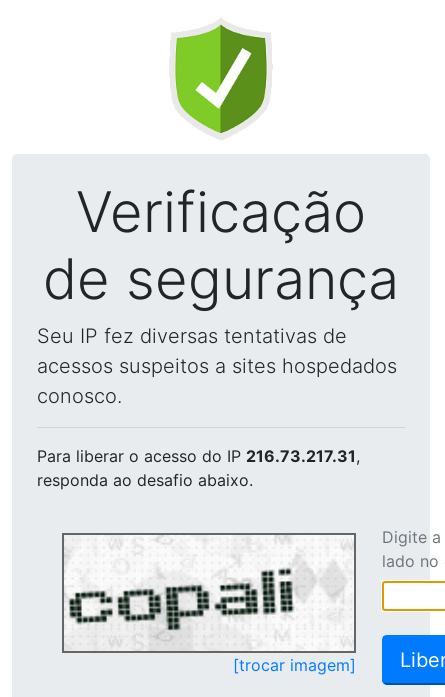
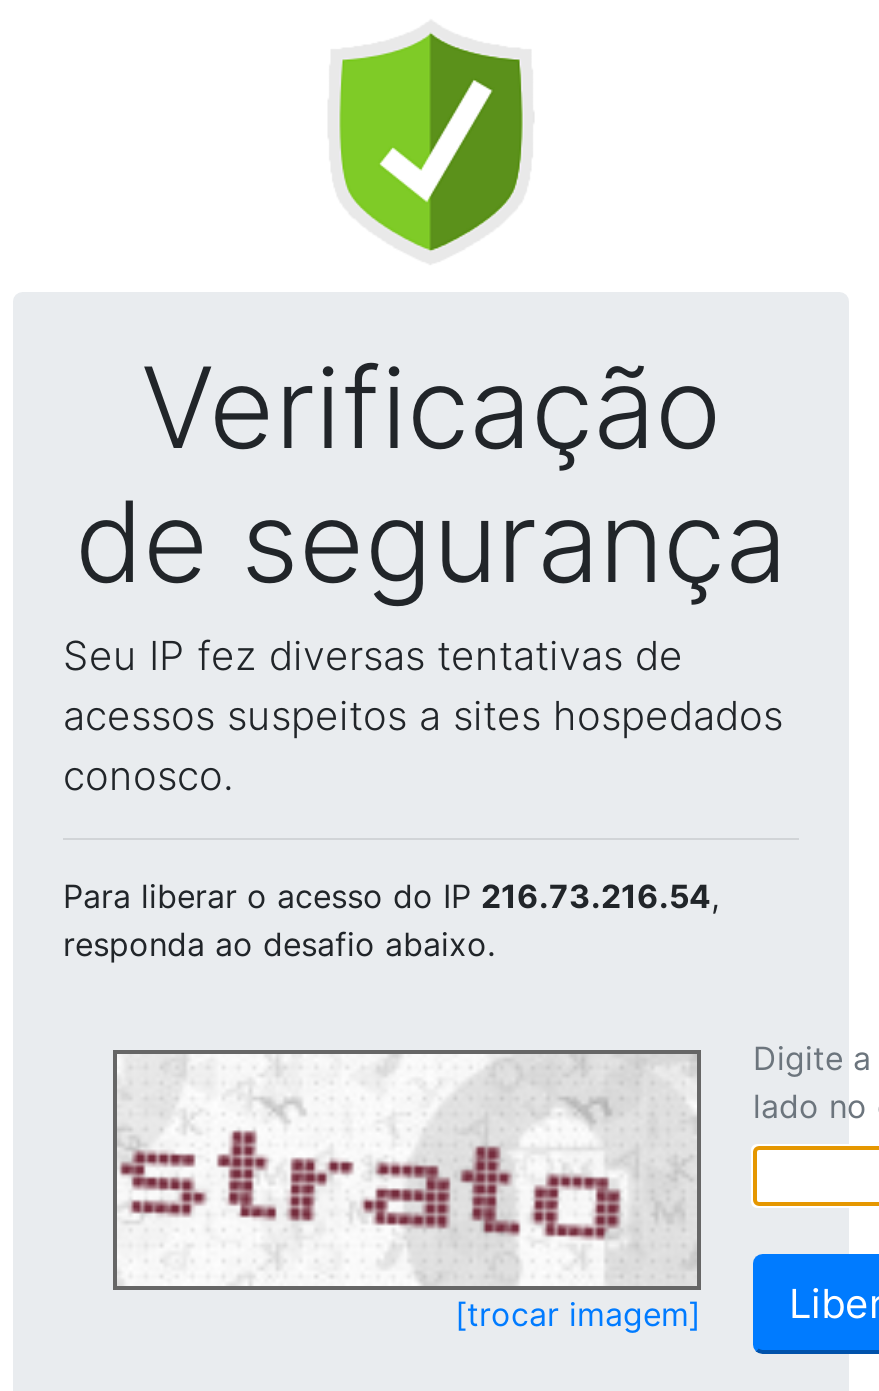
[37,446,360,466] Para liberar o acesso do IP 216.73.217.31, -> [63,876,719,916] Para liberar o acesso do IP 216.73.216.54,
[65,536,353,649] [image] -> [121,1058,691,1282] [image]

